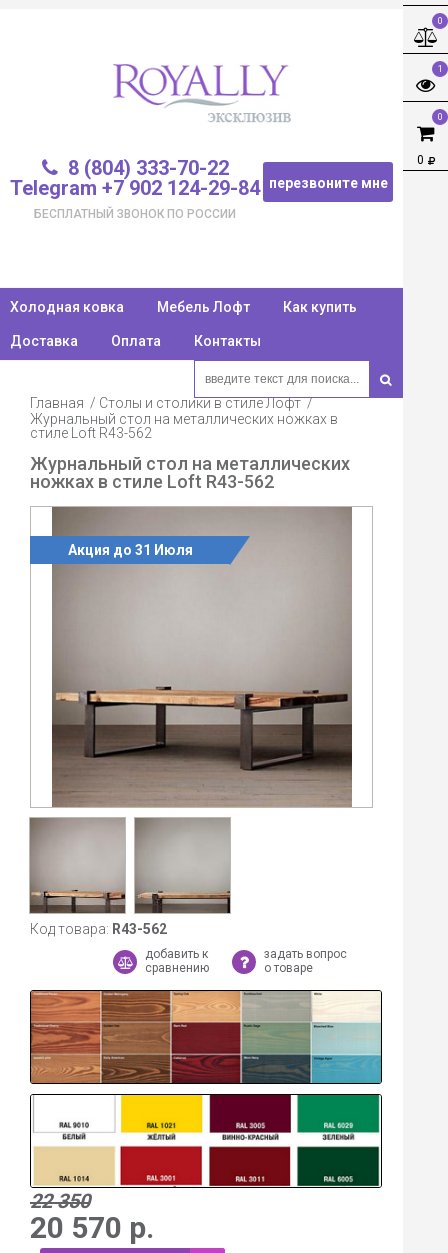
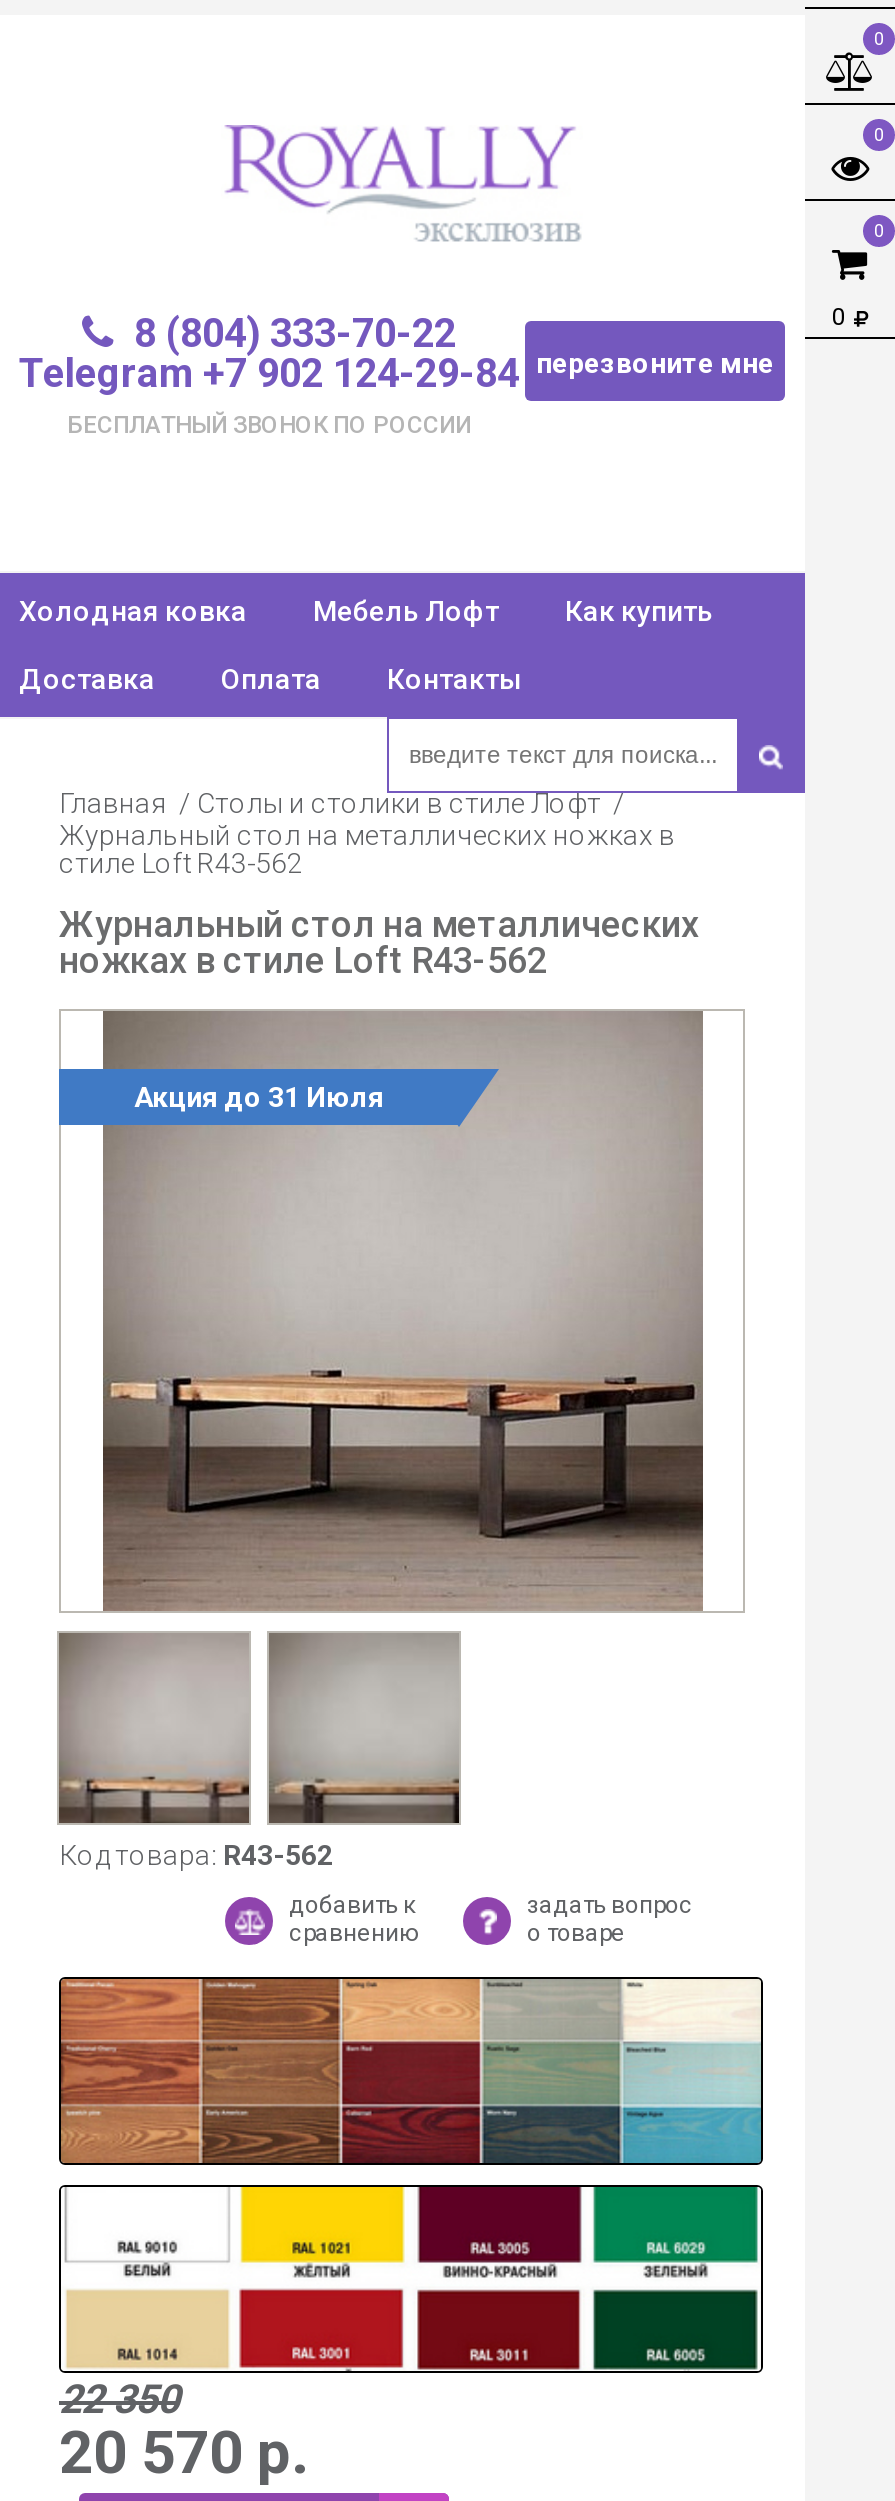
[437,64,442,74] 1 -> [874,125,884,145] 0

